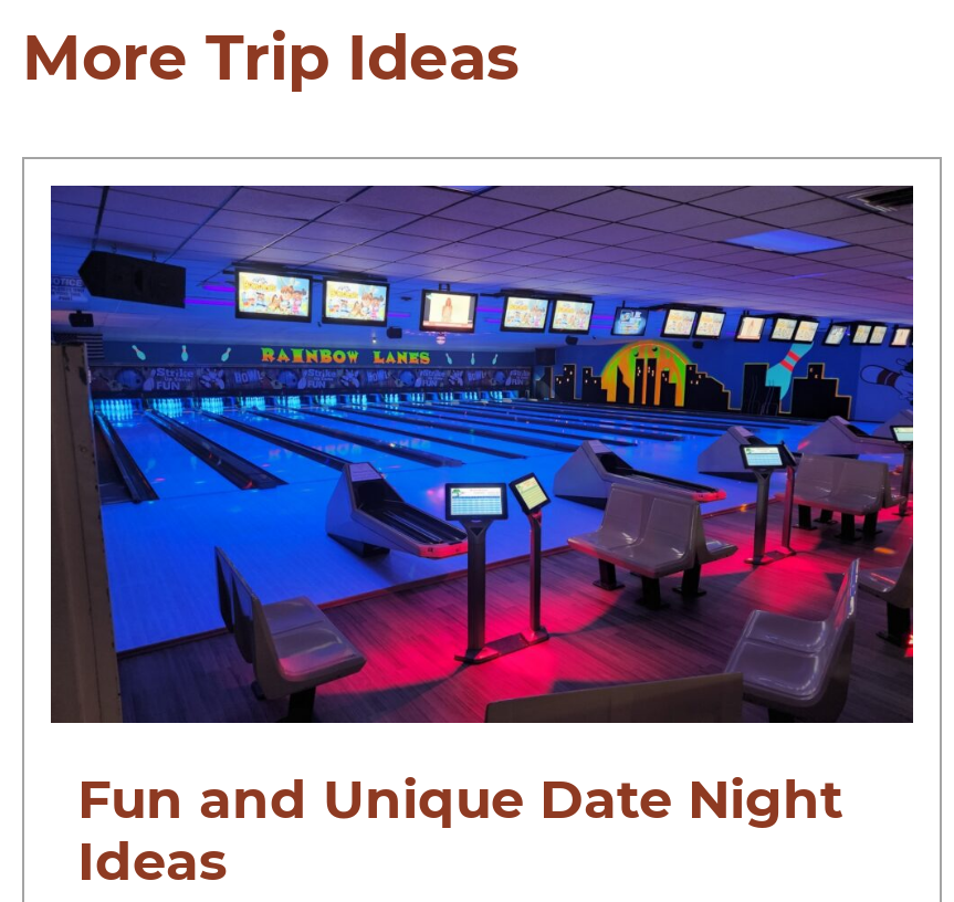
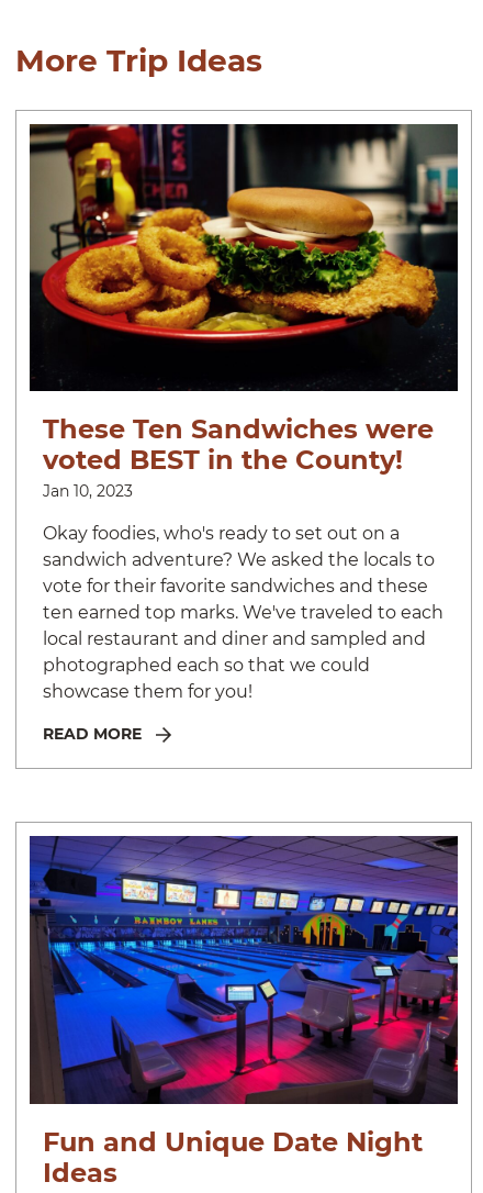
none -> [29,123,459,744] [image] | These Ten Sandwiches were | voted BEST in the County! | Jan 10, 2023 | Okay foodies, who's ready to set out on a | sandwich adventure? We asked the locals to | vote for their favorite sandwiches and these | ten earned top marks. We've traveled to each | local restaurant and diner and sampled and | photographed each so that we could | showcase them for you! | READ MORE

